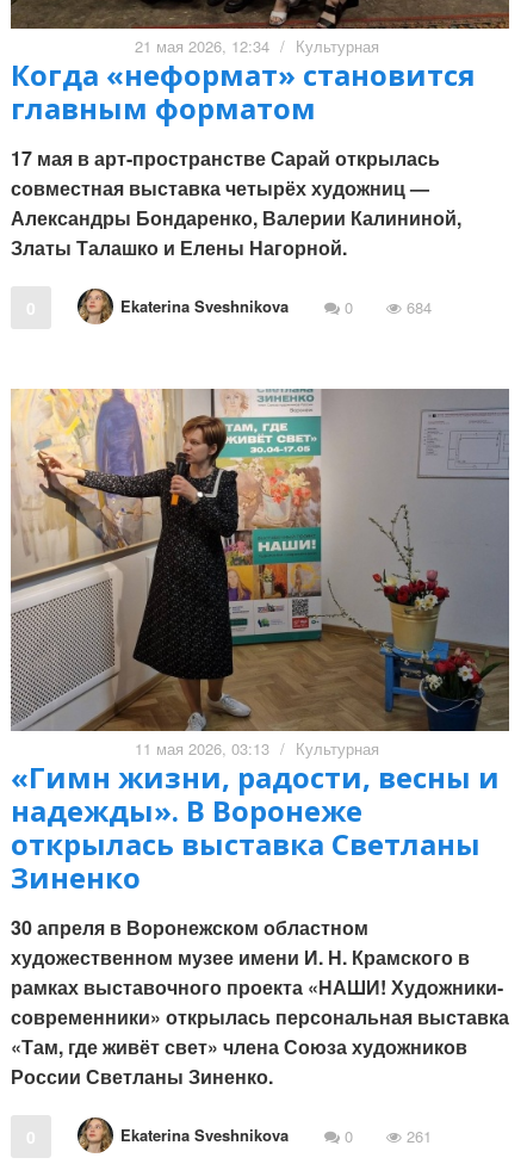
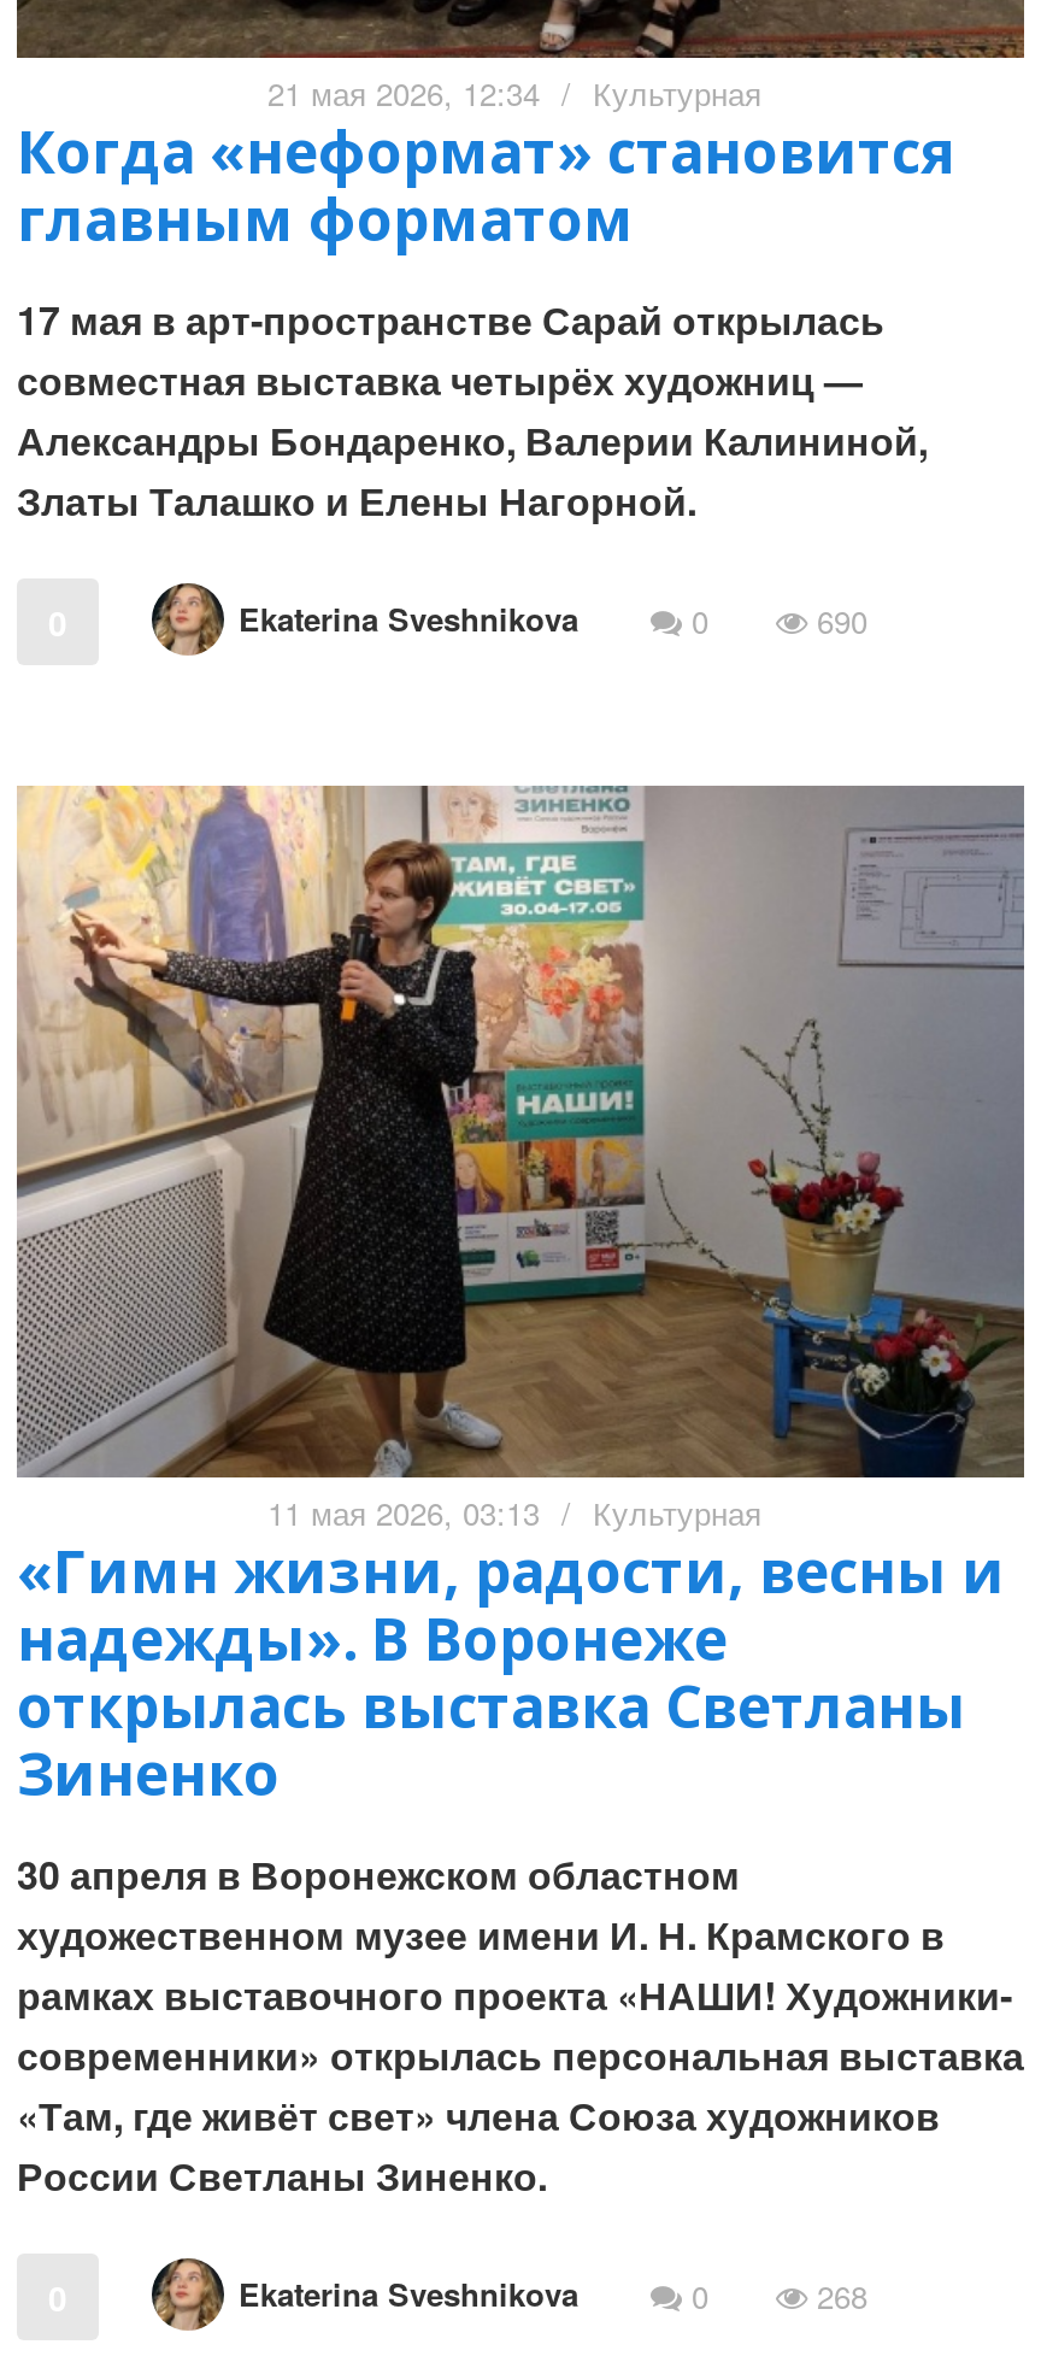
[402,296,432,318] 684 -> [807,597,867,643] 690
[402,1124,432,1147] 261 -> [807,2272,867,2318] 268

